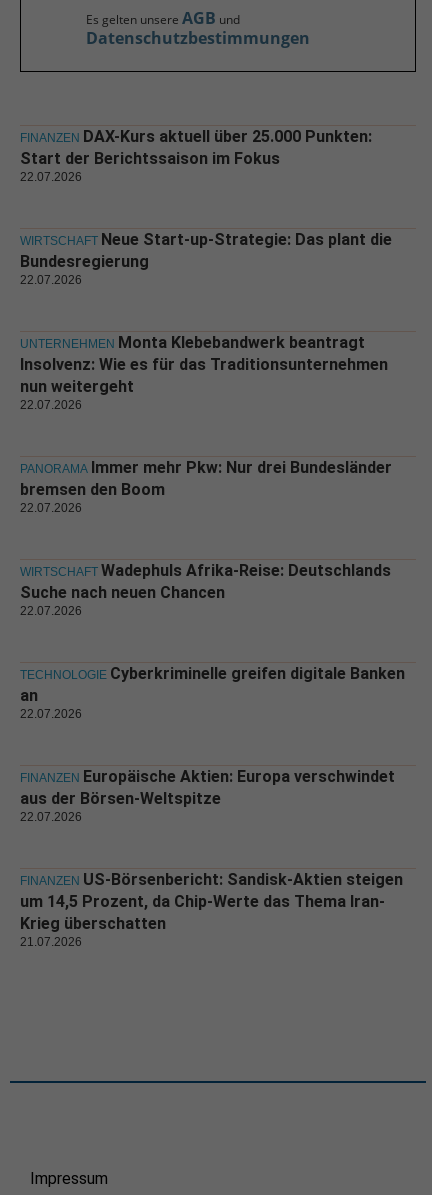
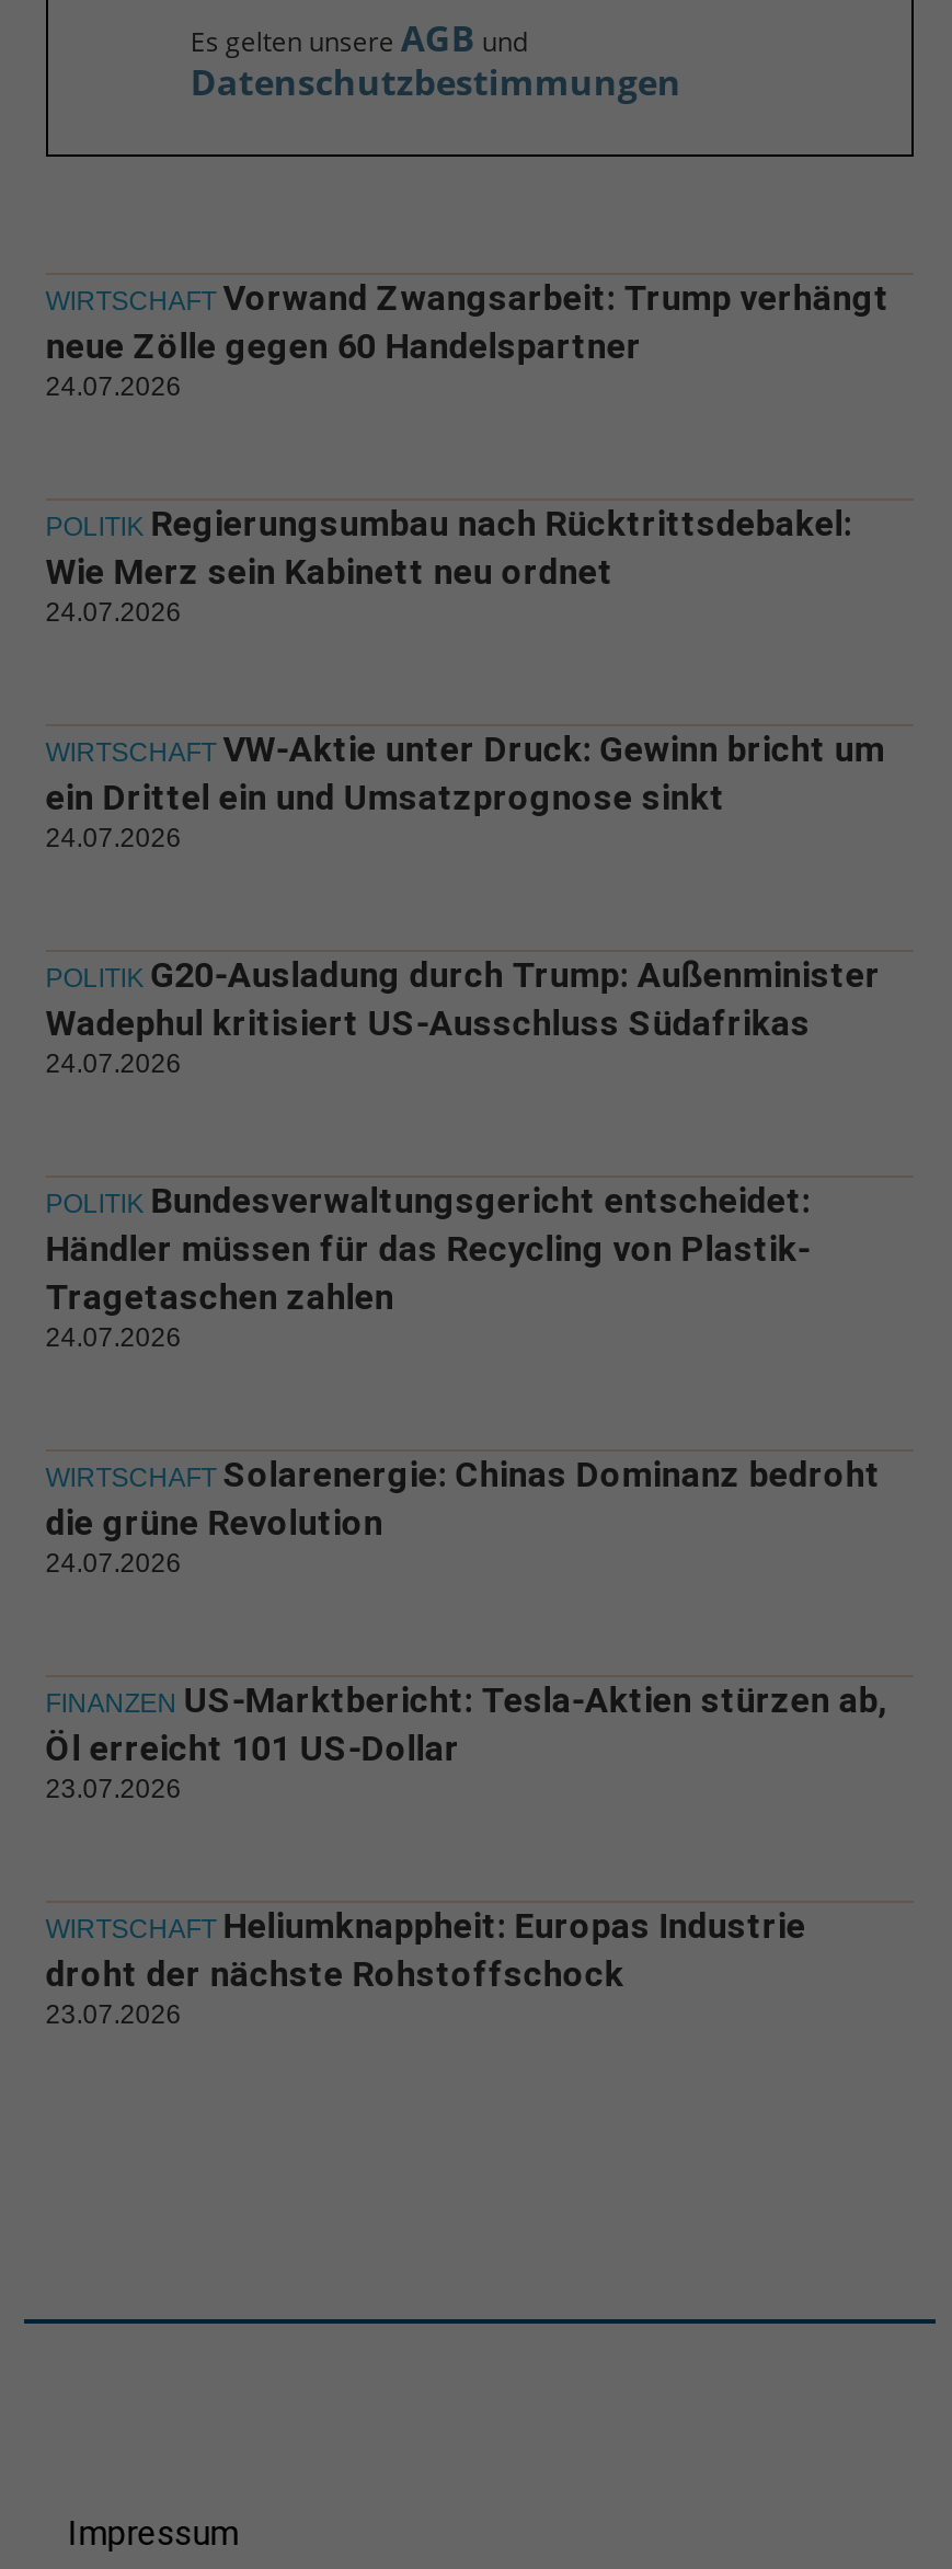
[20,127,372,184] FINANZEN DAX-Kurs aktuell über 25.000 Punkten: | Start der Berichtssaison im Fokus | 22.07.2026 -> [45,278,889,402] WIRTSCHAFT Vorwand Zwangsarbeit: Trump verhängt | neue Zölle gegen 60 Handelspartner | 24.07.2026
[20,230,392,287] WIRTSCHAFT Neue Start-up-Strategie: Das plant die | Bundesregierung | 22.07.2026 -> [45,503,852,628] POLITIK Regierungsumbau nach Rücktrittsdebakel: | Wie Merz sein Kabinett neu ordnet | 24.07.2026
[20,333,388,412] UNTERNEHMEN Monta Klebebandwerk beantragt | Insolvenz: Wie es für das Traditionsunternehmen | nun weitergeht | 22.07.2026 -> [45,729,885,854] WIRTSCHAFT VW-Aktie unter Druck: Gewinn bricht um | ein Drittel ein und Umsatzprognose sinkt | 24.07.2026
[20,458,392,515] PANORAMA Immer mehr Pkw: Nur drei Bundesländer | bremsen den Boom | 22.07.2026 -> [45,955,880,1080] POLITIK G20-Ausladung durch Trump: Außenminister | Wadephul kritisiert US-Ausschluss Südafrikas | 24.07.2026
[20,561,391,618] WIRTSCHAFT Wadephuls Afrika-Reise: Deutschlands | Suche nach neuen Chancen | 22.07.2026 -> [45,1180,810,1353] POLITIK Bundesverwaltungsgericht entscheidet: | Händler müssen für das Recycling von Plastik- | Tragetaschen zahlen | 24.07.2026
[20,664,405,721] TECHNOLOGIE Cyberkriminelle greifen digitale Banken | an | 22.07.2026 -> [45,1454,880,1579] WIRTSCHAFT Solarenergie: Chinas Dominanz bedroht | die grüne Revolution | 24.07.2026
[20,767,395,824] FINANZEN Europäische Aktien: Europa verschwindet | aus der Börsen-Weltspitze | 22.07.2026 -> [45,1680,887,1805] FINANZEN US-Marktbericht: Tesla-Aktien stürzen ab, | Öl erreicht 101 US-Dollar | 23.07.2026
[20,870,403,949] FINANZEN US-Börsenbericht: Sandisk-Aktien steigen | um 14,5 Prozent, da Chip-Werte das Thema Iran- | Krieg überschatten | 21.07.2026 -> [45,1906,806,2030] WIRTSCHAFT Heliumknappheit: Europas Industrie | droht der nächste Rohstoffschock | 23.07.2026

